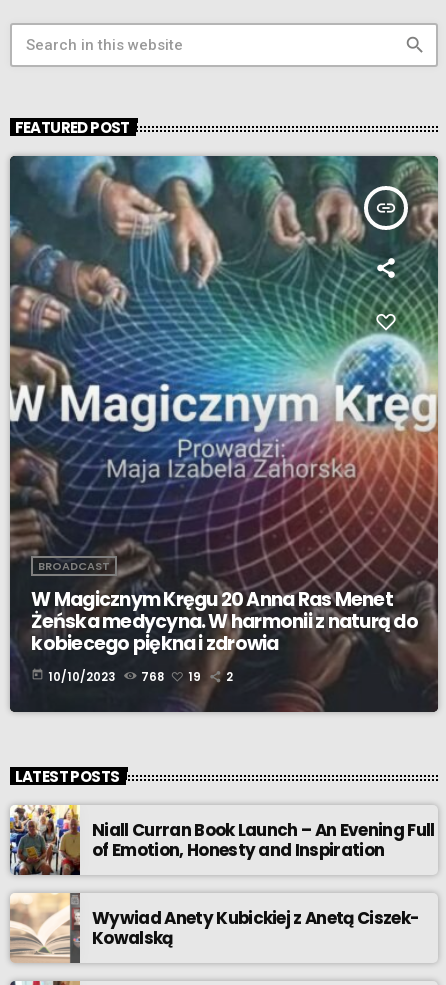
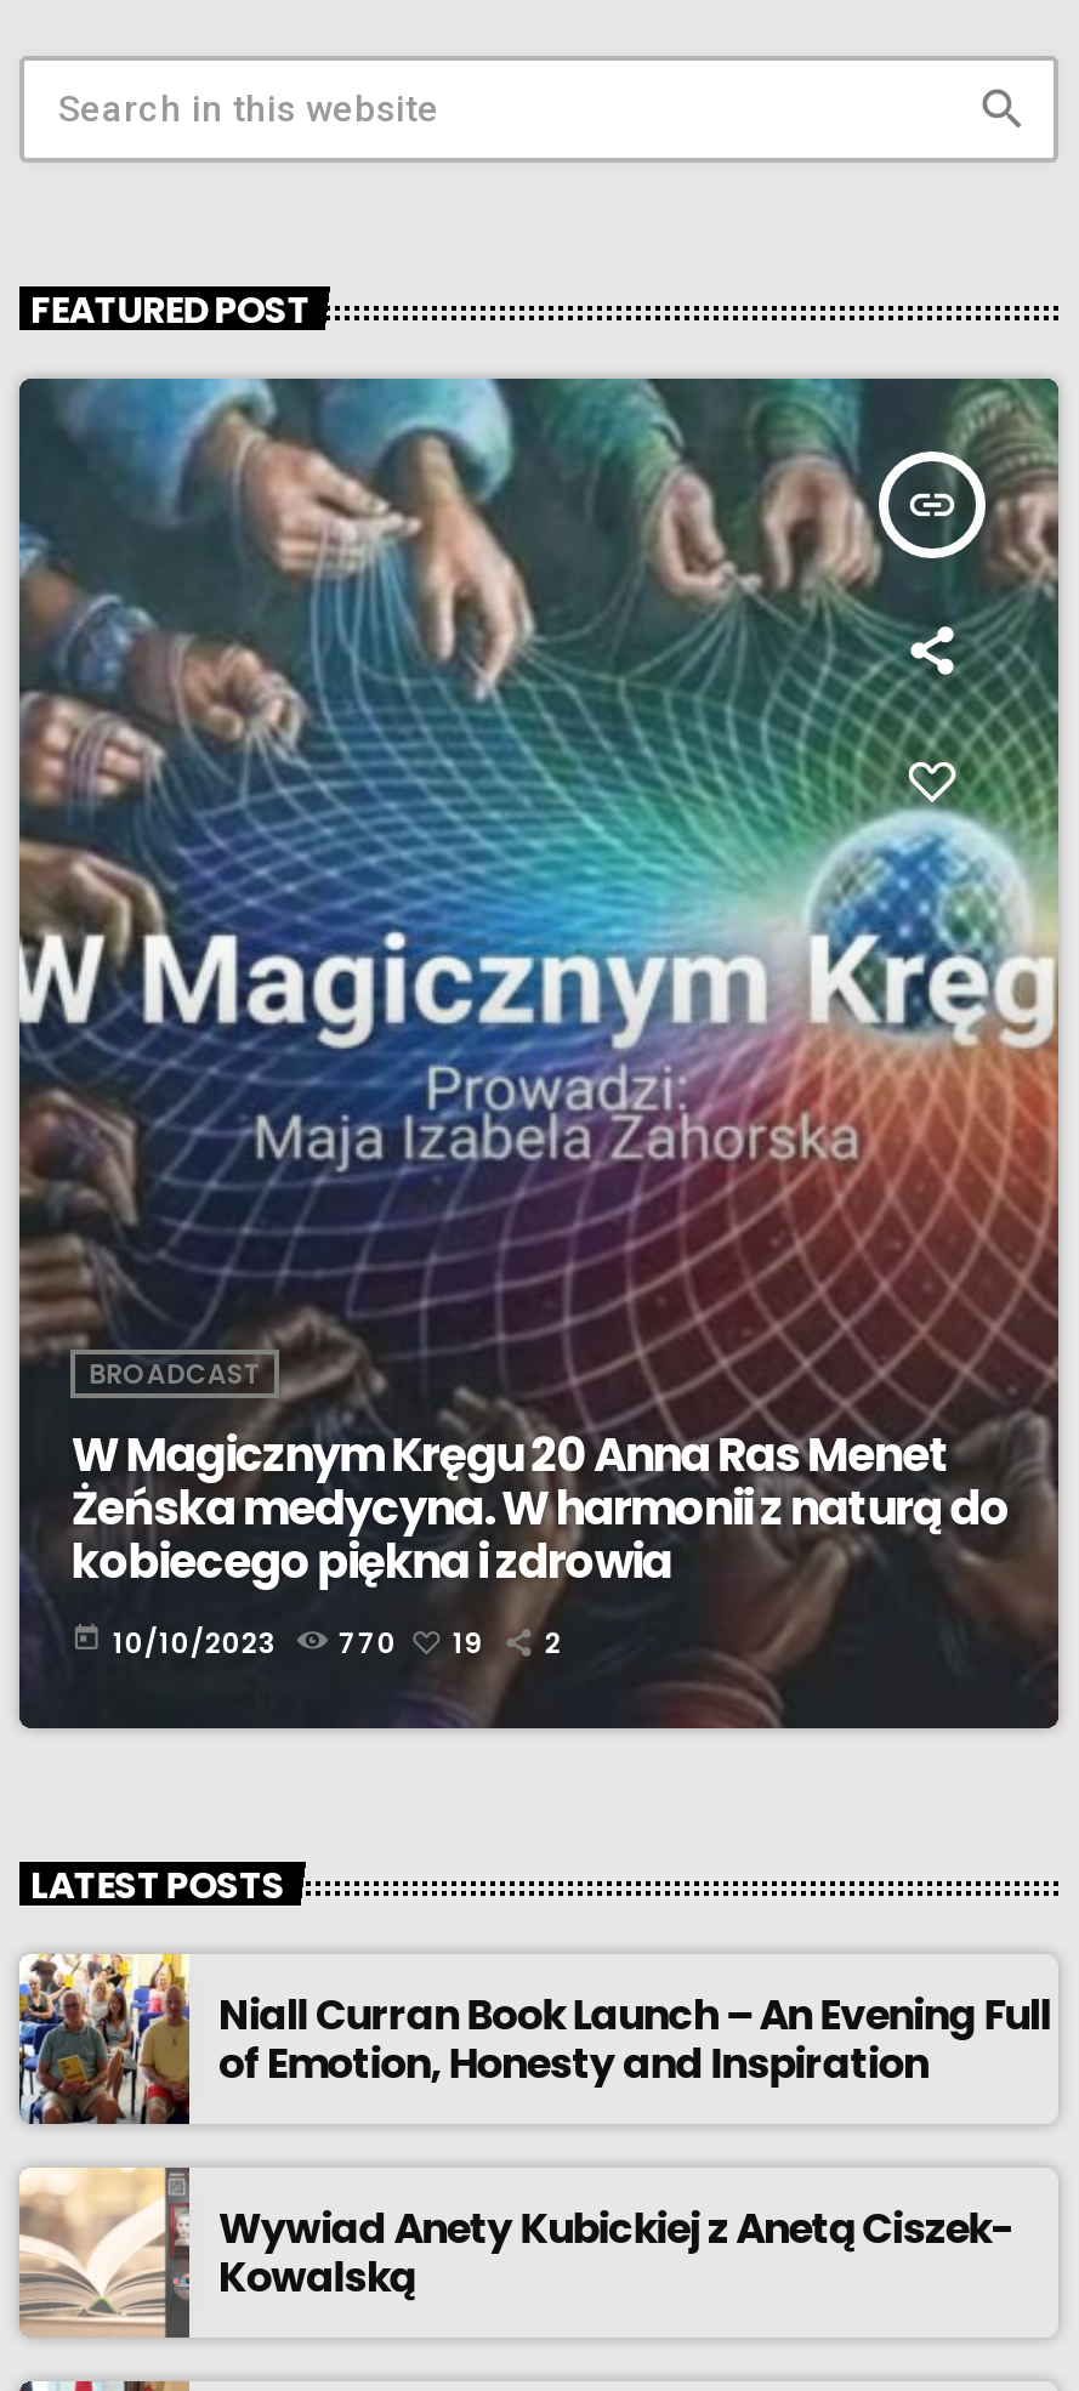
[141,669,165,685] 768 -> [338,1625,397,1664] 770

